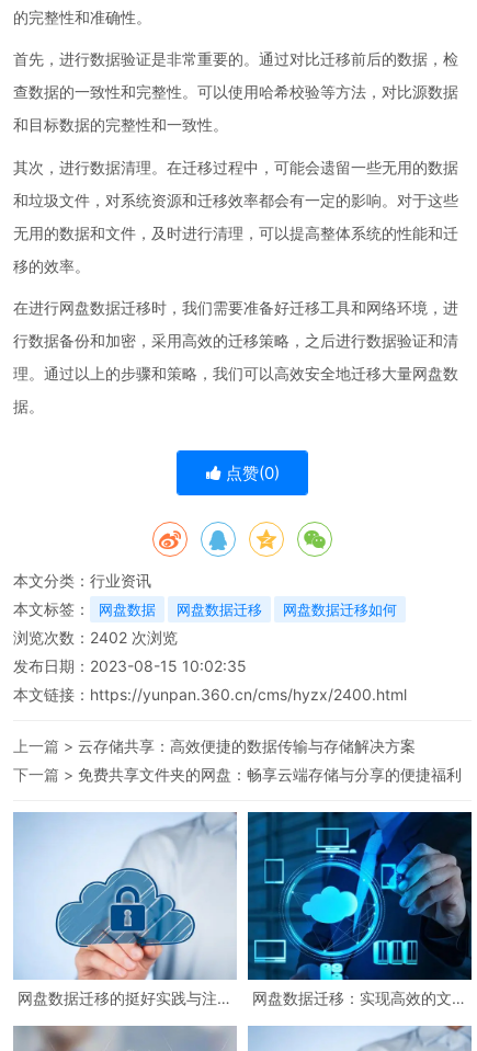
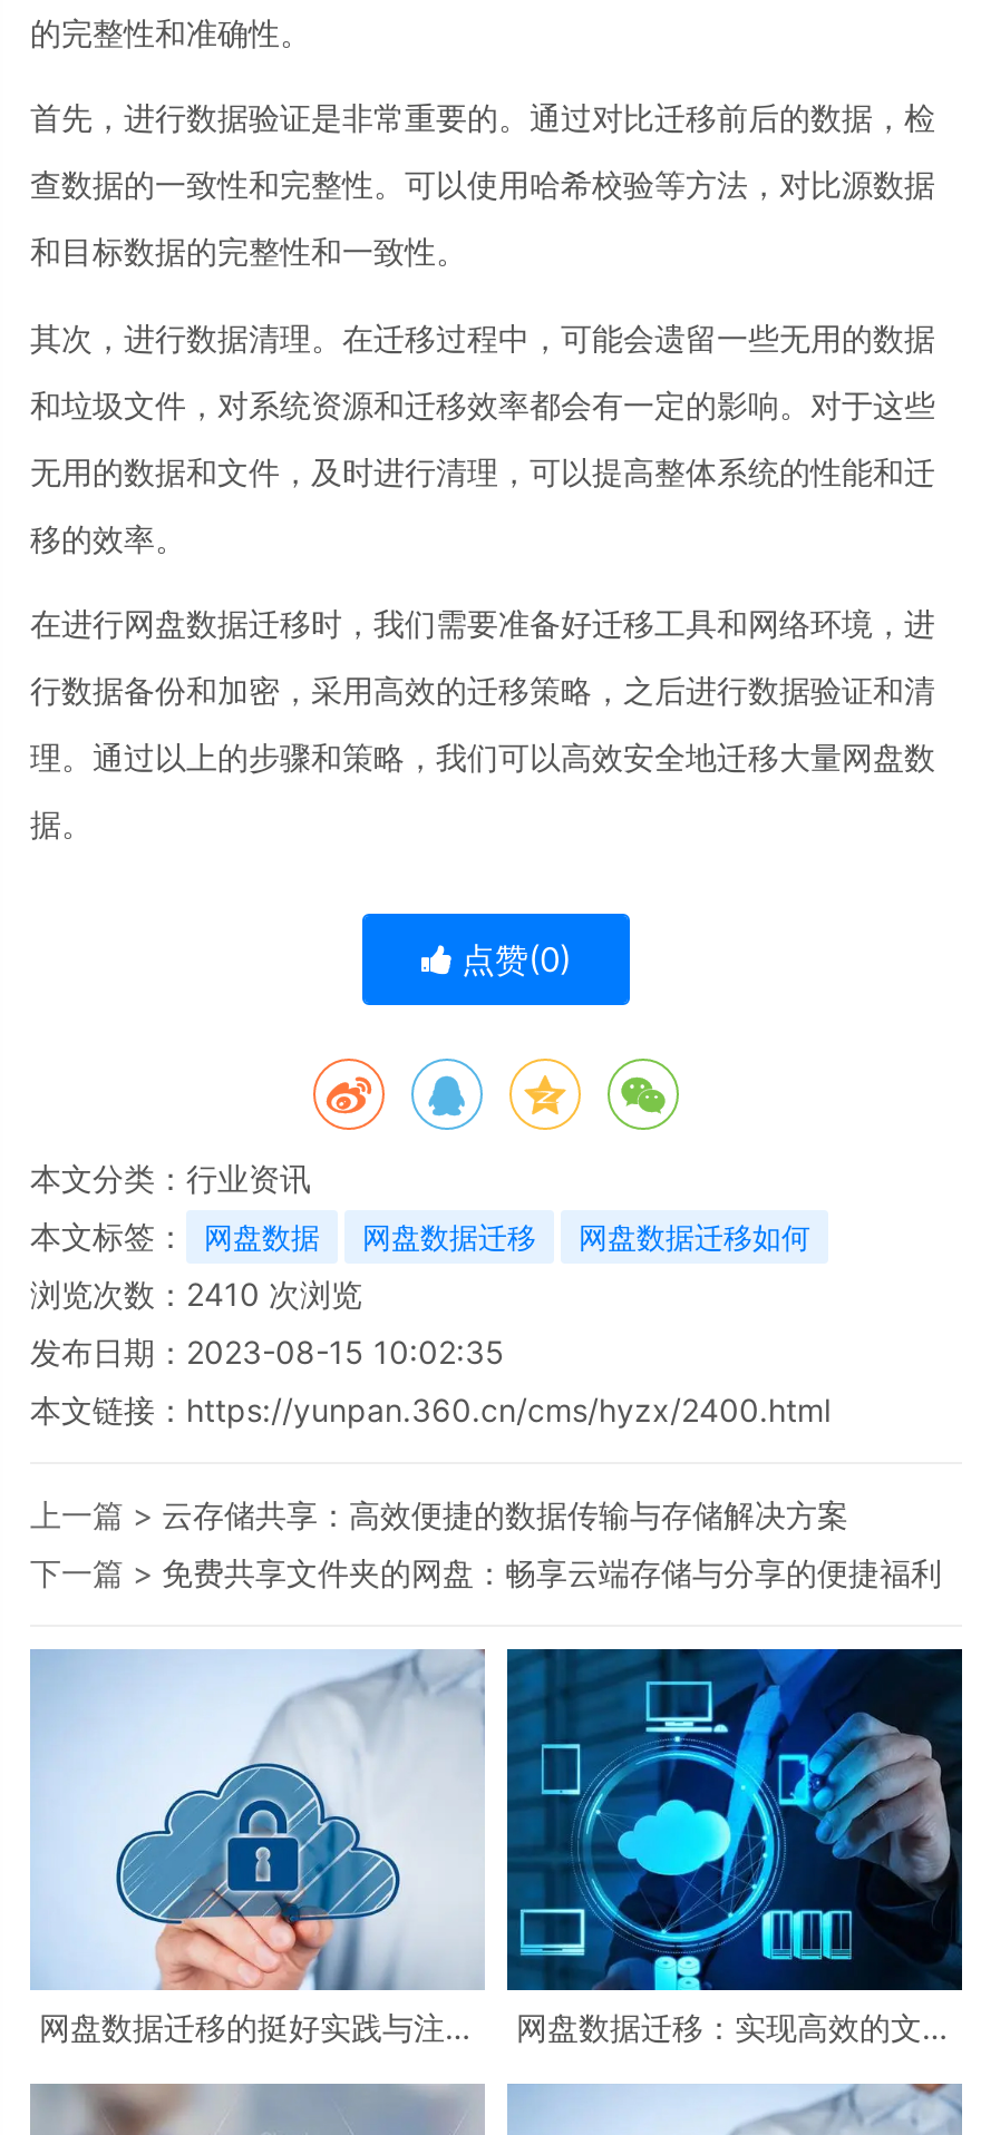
[13,629,178,647] 浏览次数：2402次浏览 -> [30,1276,362,1314] 浏览次数：2410次浏览

